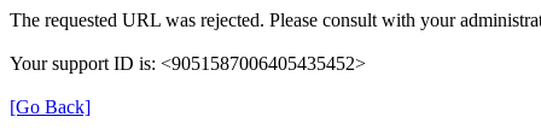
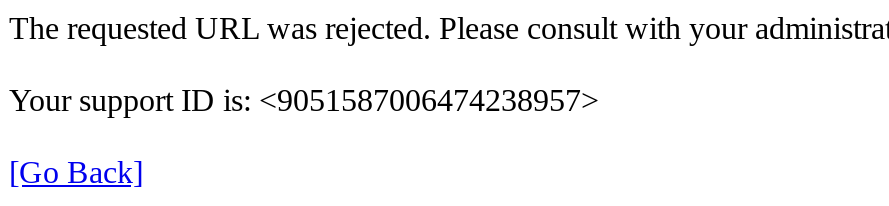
[10,53,366,74] Your support ID is: <9051587006405435452> -> [9,83,599,117] Your support ID is: <9051587006474238957>

